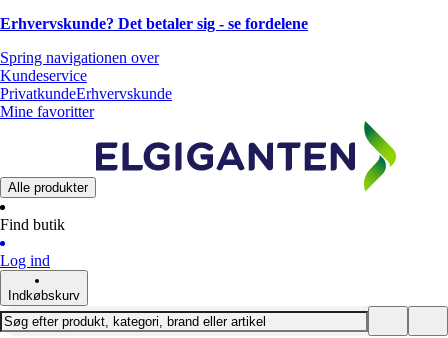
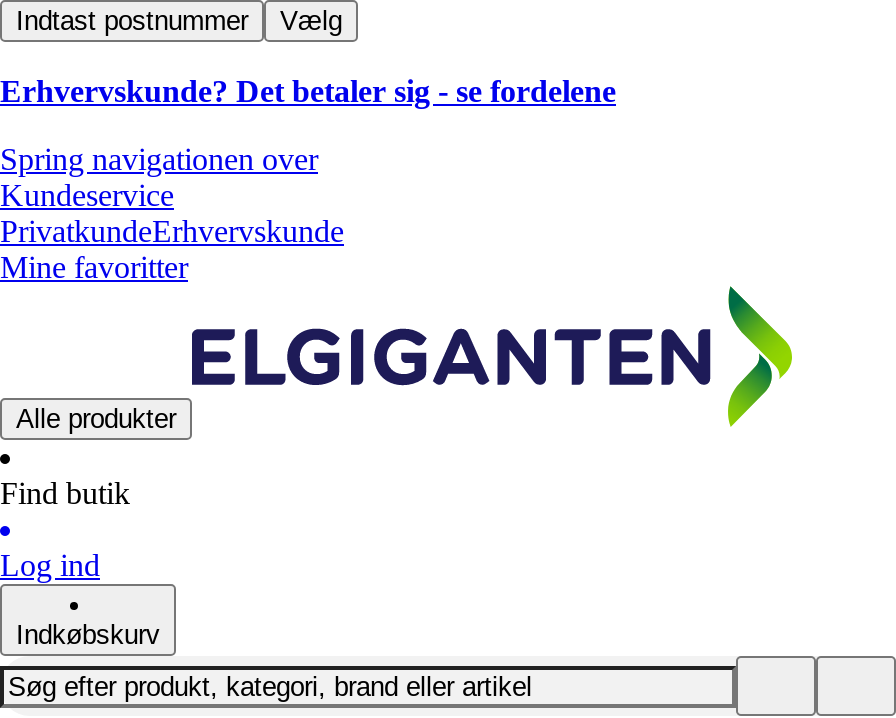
none -> [16,6,342,36] Indtast postnummer | Vælg

